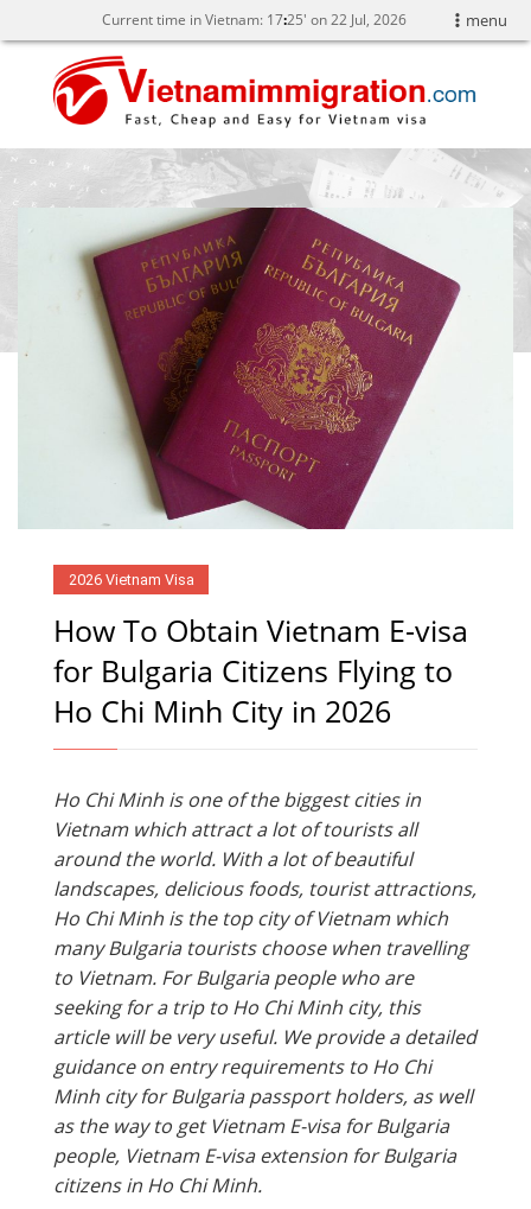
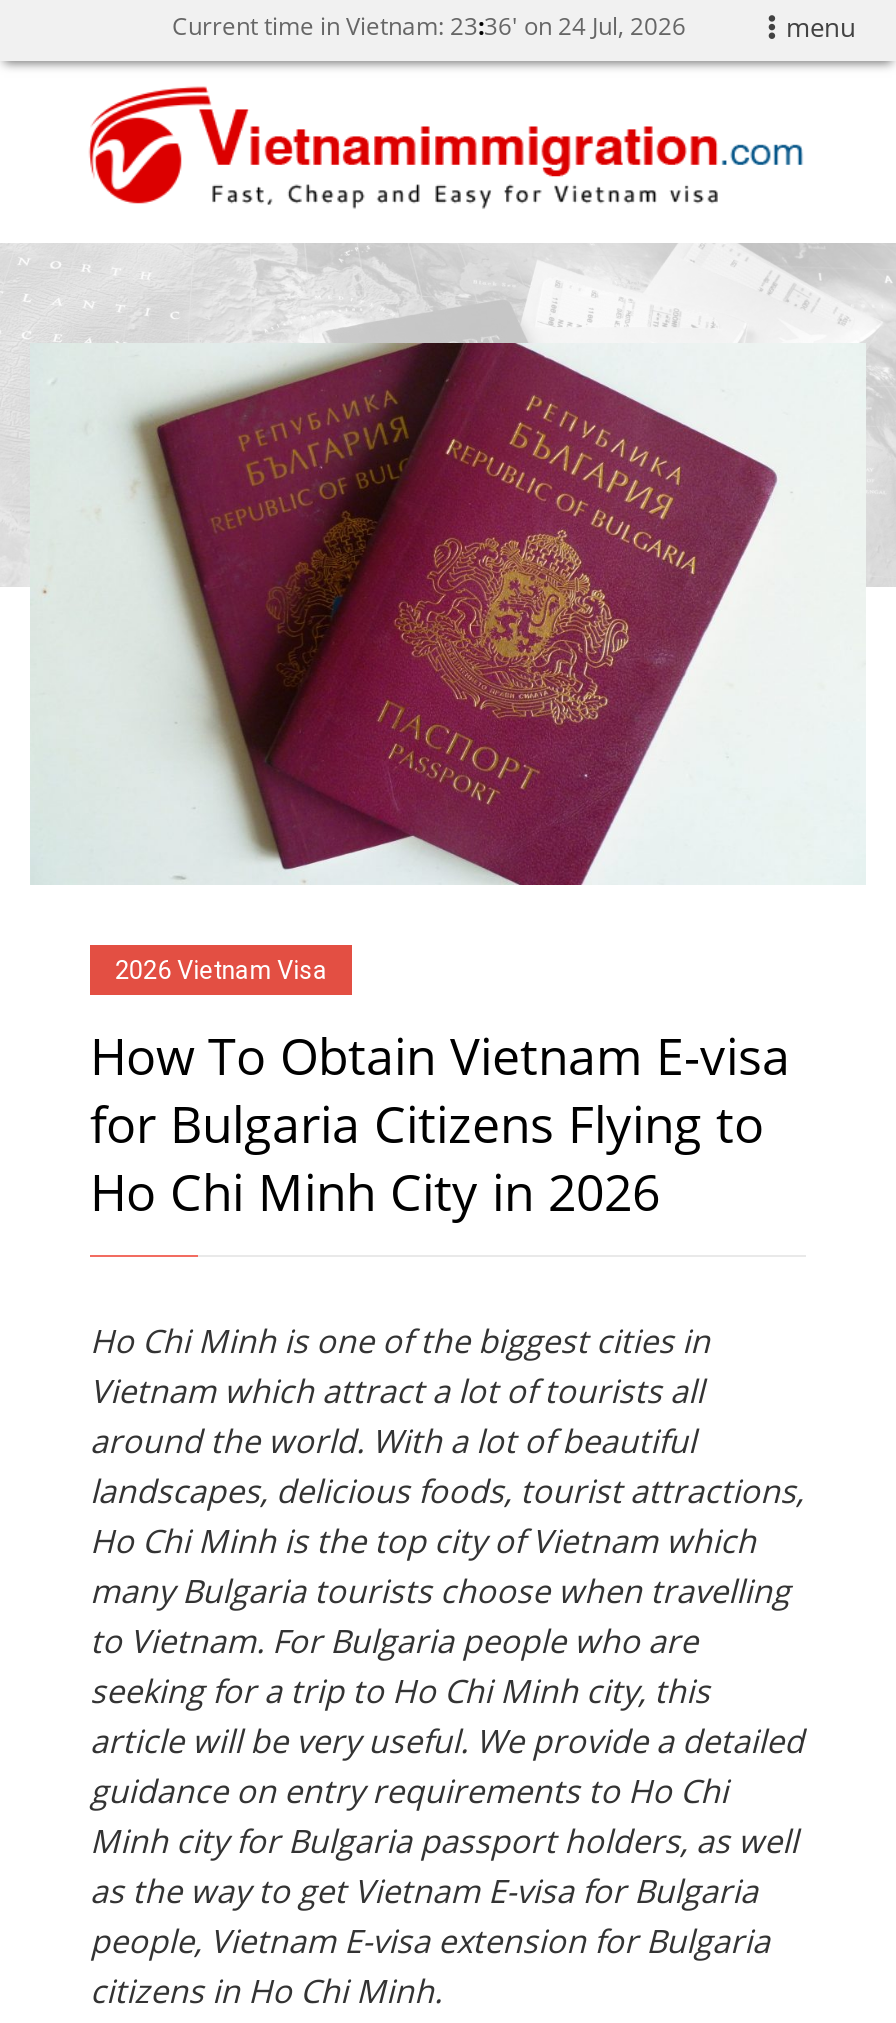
[102,9,407,30] Current time in Vietnam: 17:25' on 22 Jul, 2026 -> [172,9,686,43] Current time in Vietnam: 23 36' on 24 Jul, 2026

